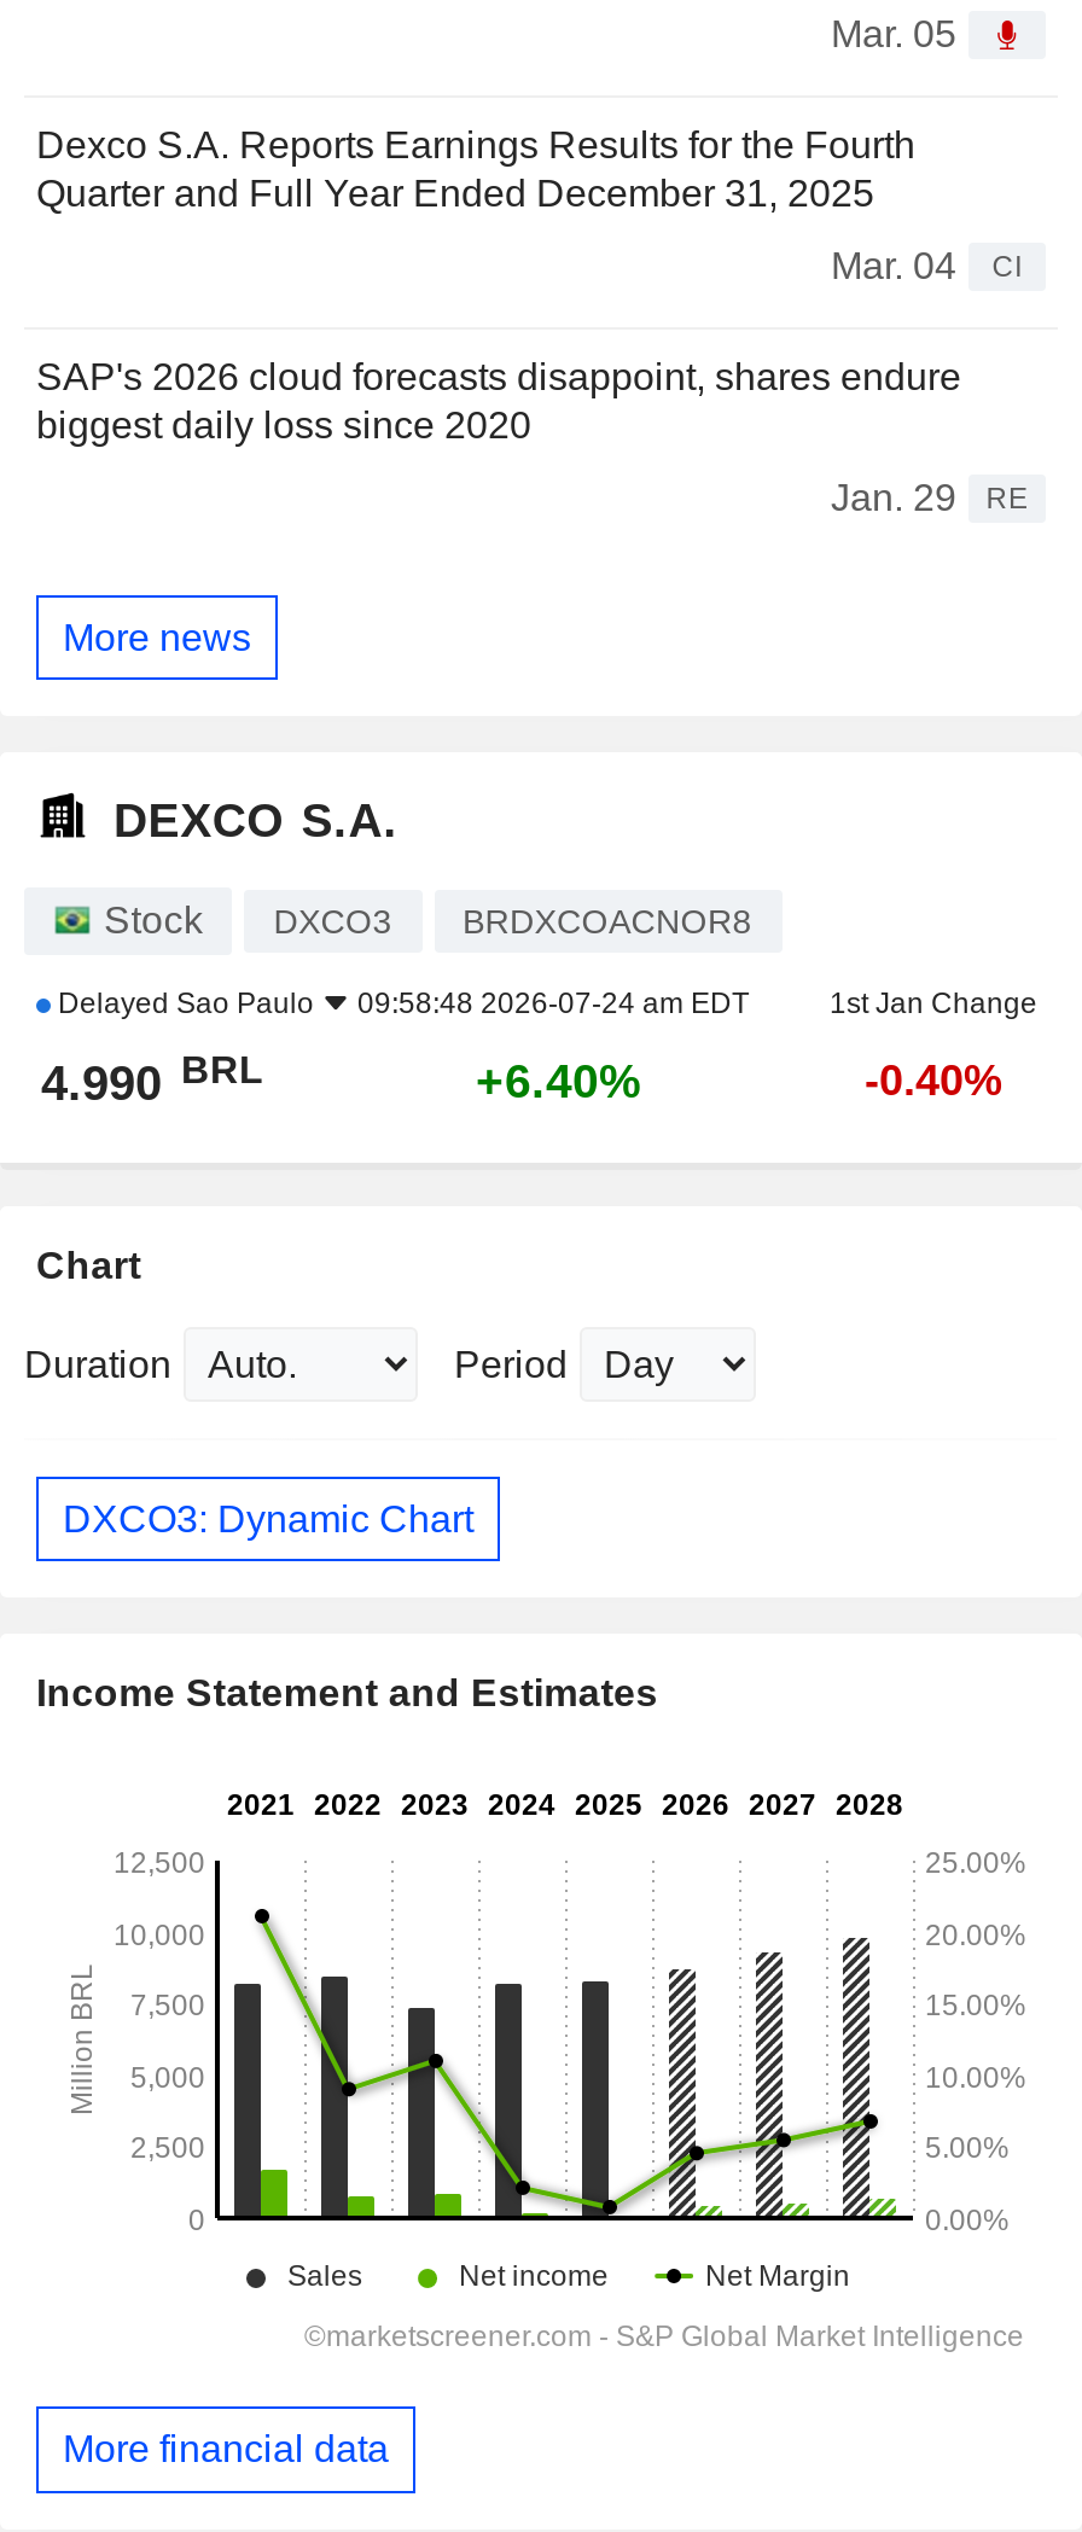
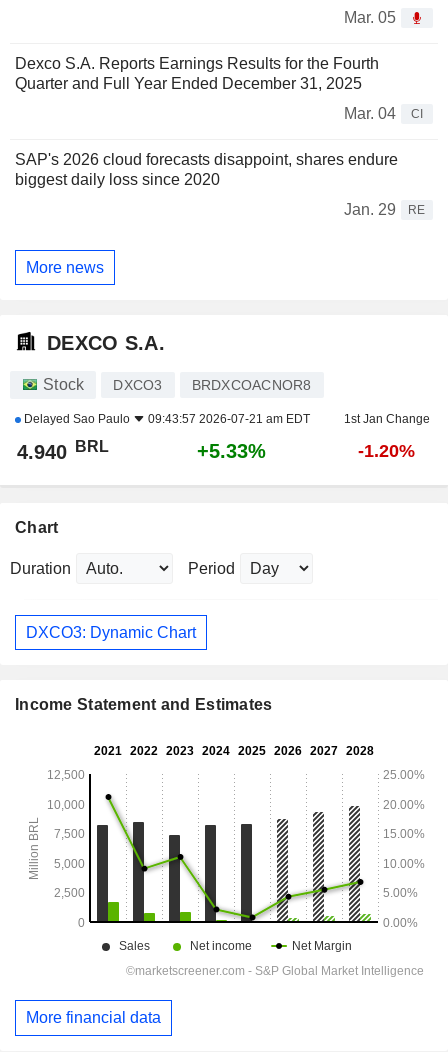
[51,987,749,1021] Delayed Sao Paulo 09:58:48 2026-07-24 am EDT -> [21,412,310,426] Delayed Sao Paulo 09:43:57 2026-07-21 am EDT
[41,1049,263,1110] 4.990 BRL -> [17,438,109,463] 4.940 BRL
[476,1055,642,1108] +6.40% -> [197,440,266,462] +5.33%
[865,1057,1002,1105] -0.40% -> [358,441,415,461] -1.20%

